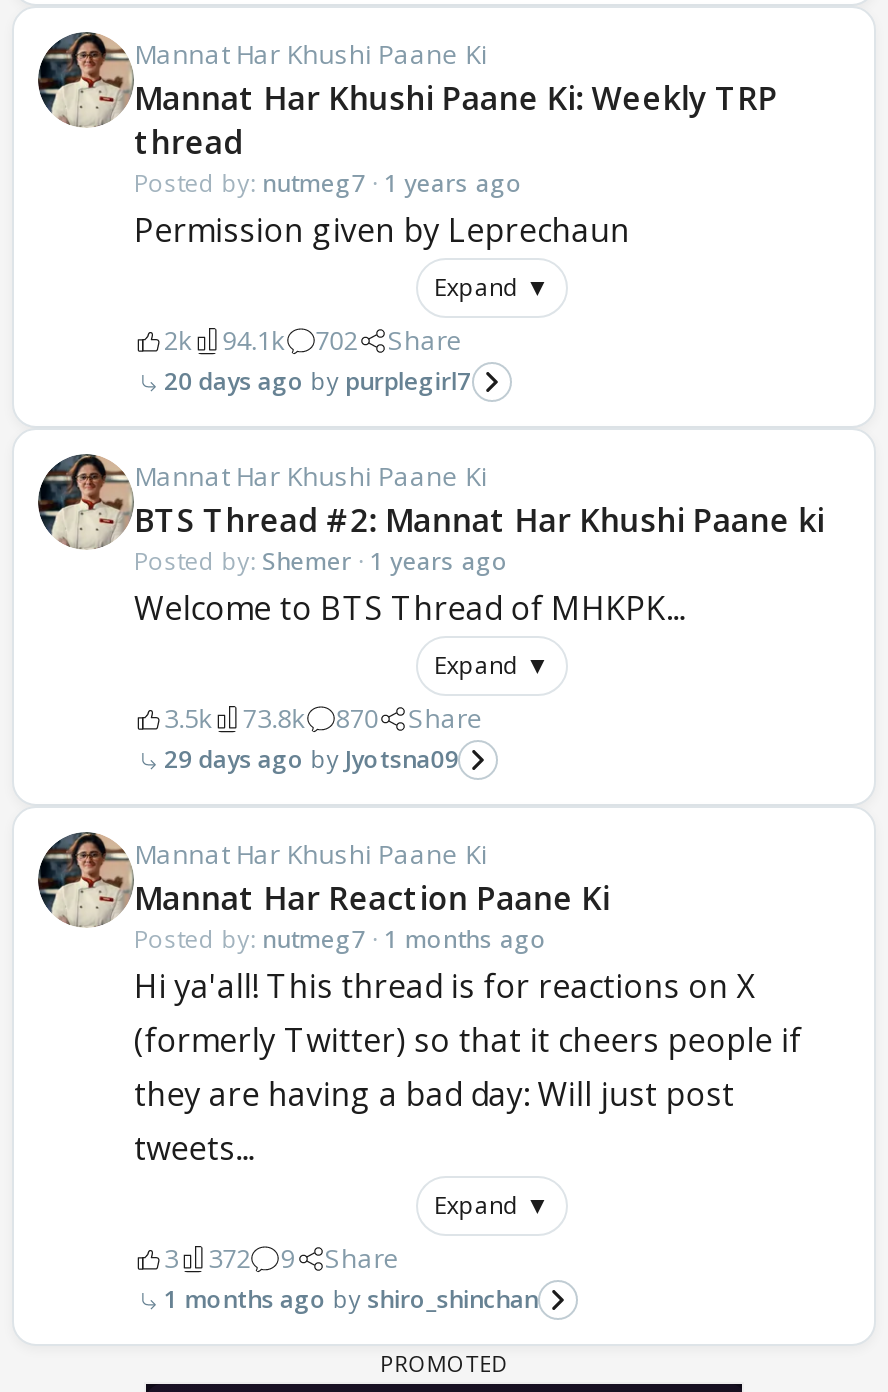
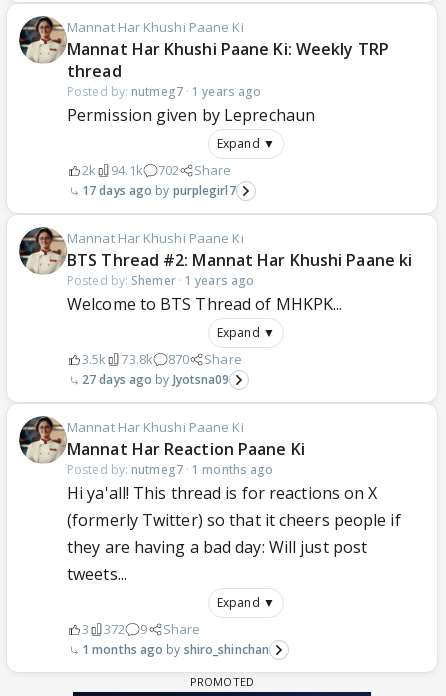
[164,364,471,398] 20 days ago purplegirl7 -> [82,182,236,199] 17 days ago purplegirl7
[164,742,459,776] 29 days ago Jyotsna09 -> [82,371,229,388] 27 days ago Jyotsna09

